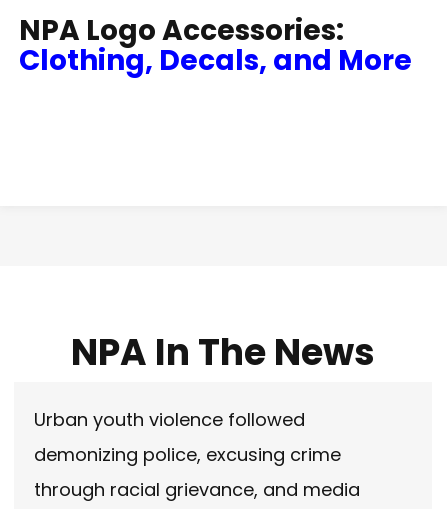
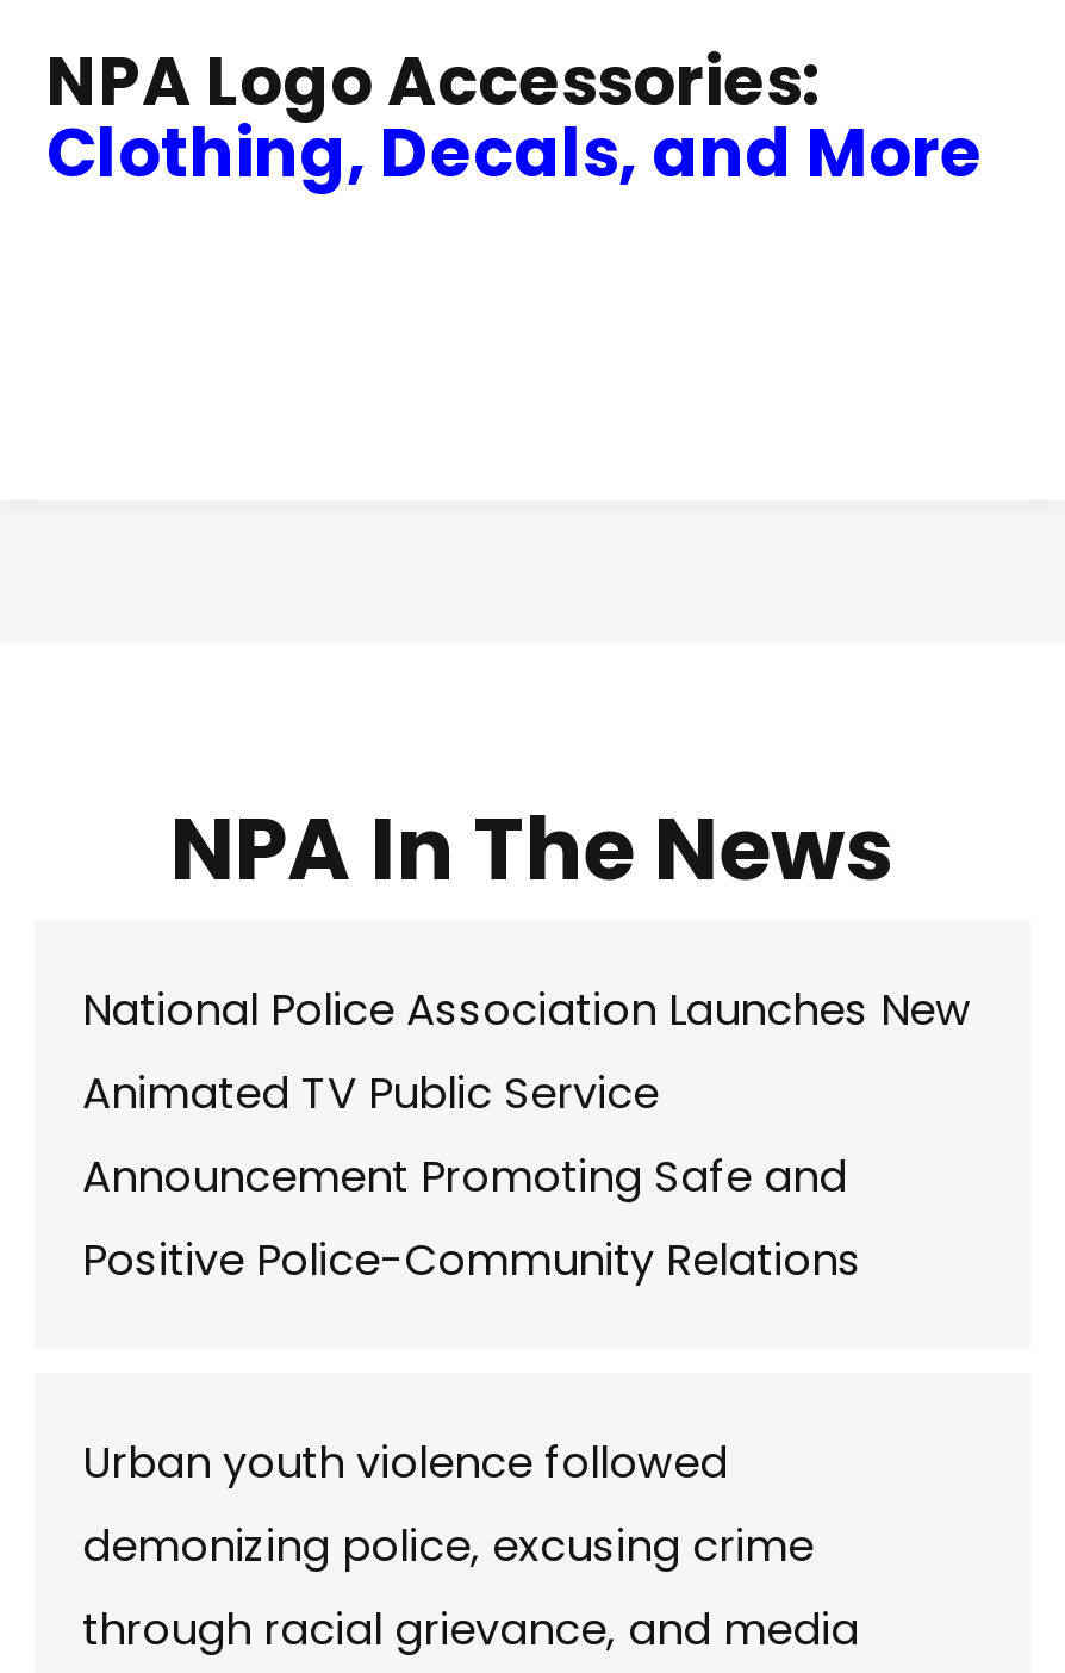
none -> [82,979,971,1289] National Police Association Launches New | Animated TV Public Service | Announcement Promoting Safe and | Positive Police-Community Relations

